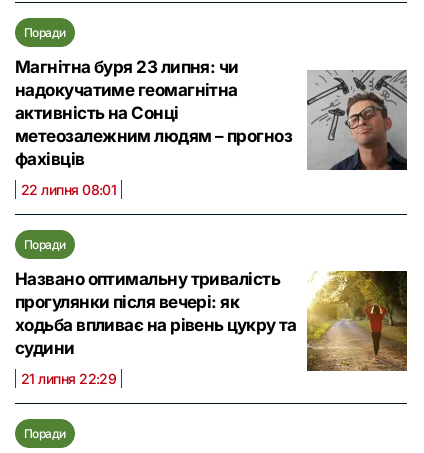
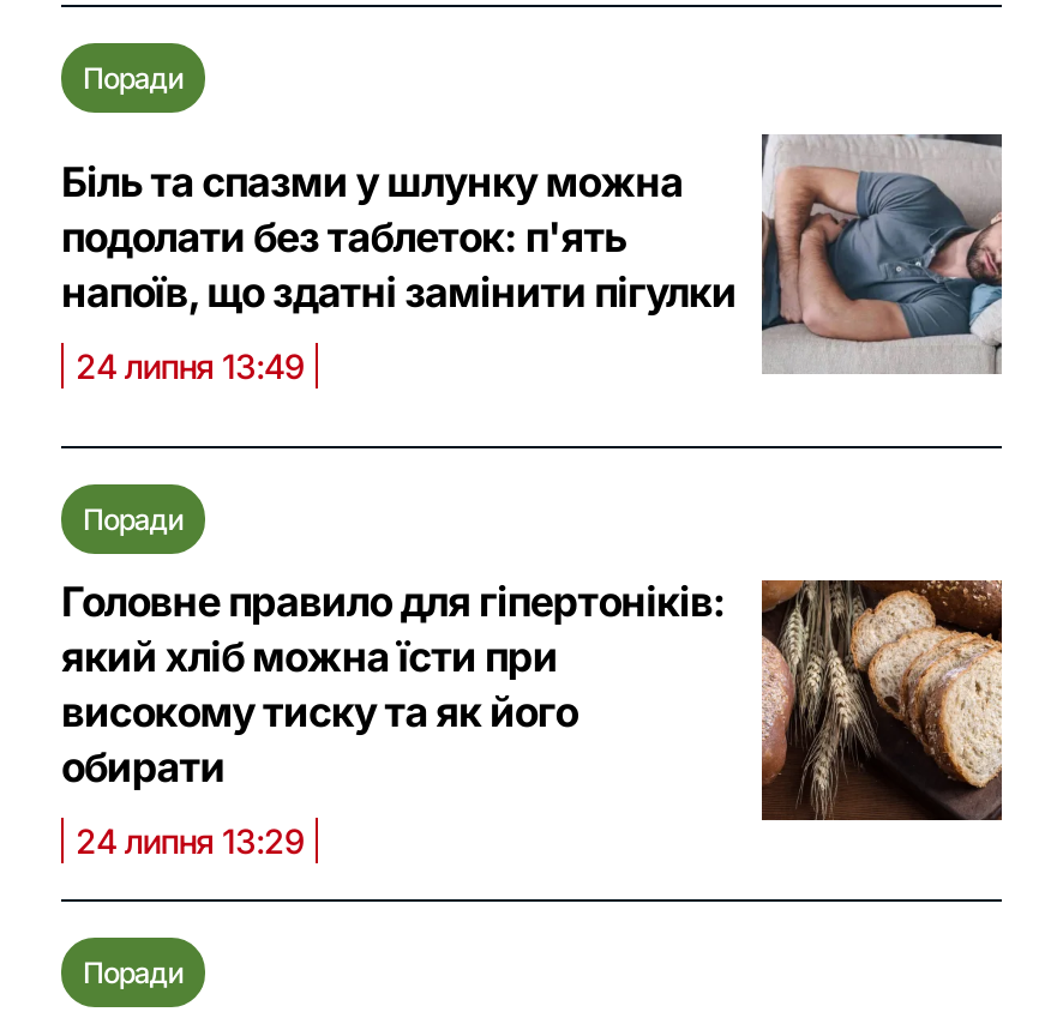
[15,57,408,171] [image] | Магнітна буря 23 липня: чи | надокучатиме геомагнітна | активність на Сонці | метеозалежним людям – прогноз | фахівців -> [61,131,1002,375] [image] | Біль та спазми у шлунку можна | подолати без таблеток: п'ять | напоїв, що здатні замінити пігулки
[21,181,116,198] 22 липня 08:01 -> [76,344,304,385] 24 липня 13:49
[15,269,408,372] [image] | Названо оптимальну тривалість | прогулянки після вечері: як | ходьба впливає на рівень цукру та | судини -> [61,577,1004,821] [image] | Головне правило для гіпертоніків: | який хліб можна їсти при | високому тиску та як його | обирати
[21,370,116,387] 21 липня 22:29 -> [76,819,304,860] 24 липня 13:29

